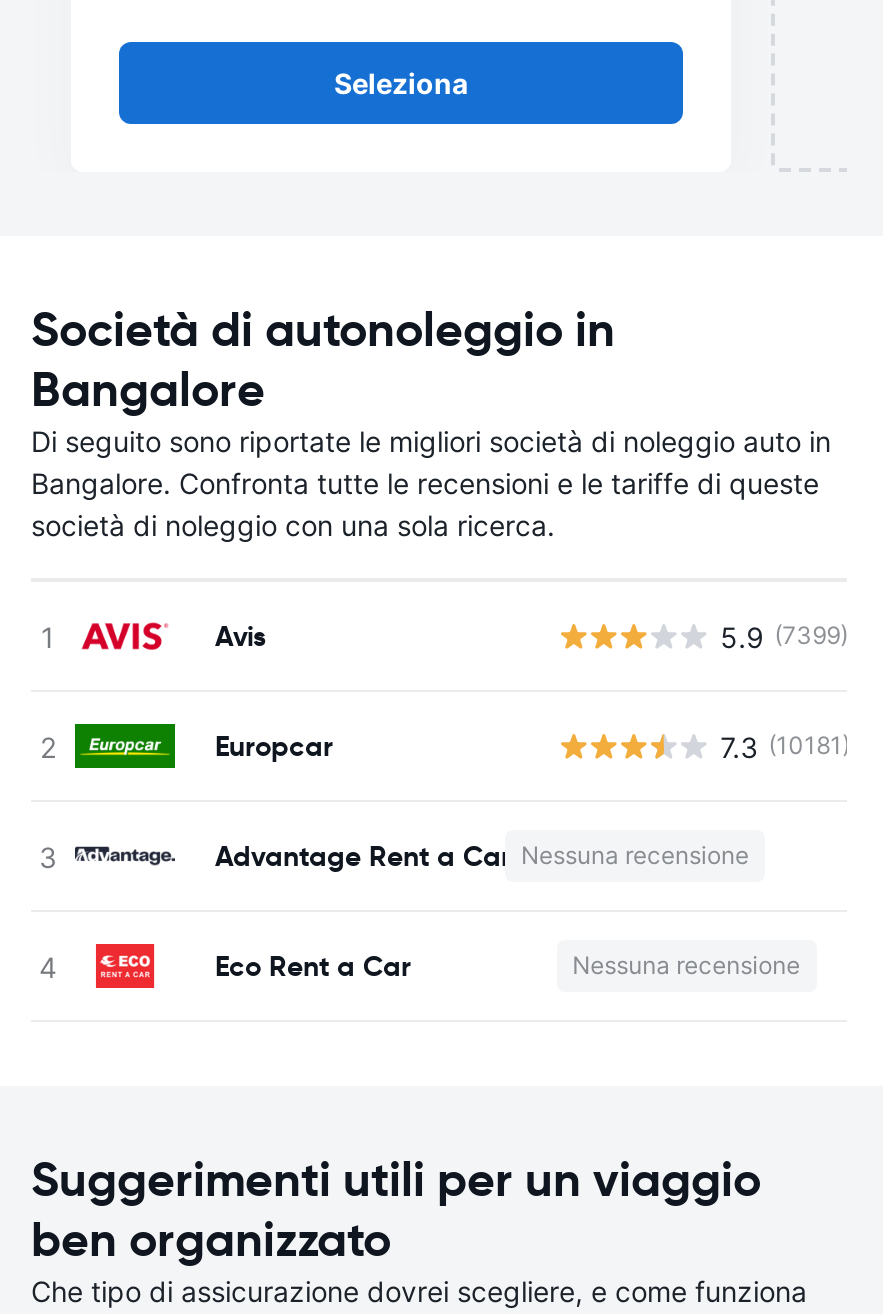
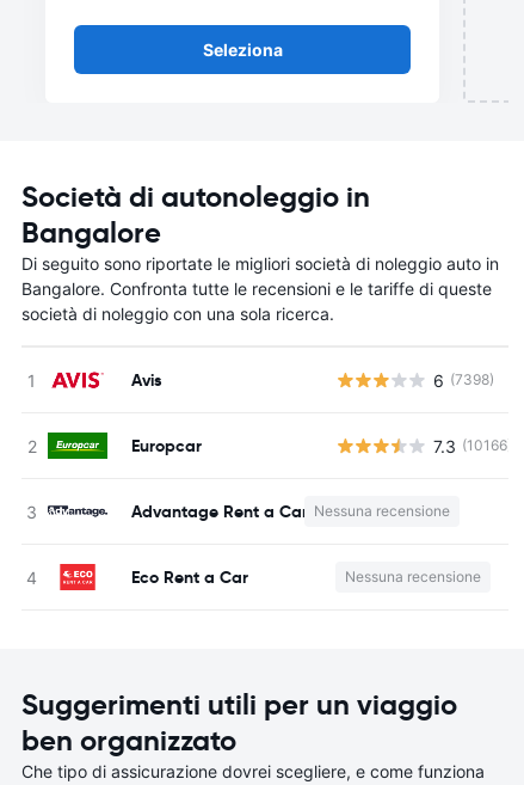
[720,619,848,653] 5.9 (7399) -> [433,370,494,390] 6 (7398)
[720,729,850,763] 7.3 (10181) -> [433,436,512,456] 7.3 (10166)

